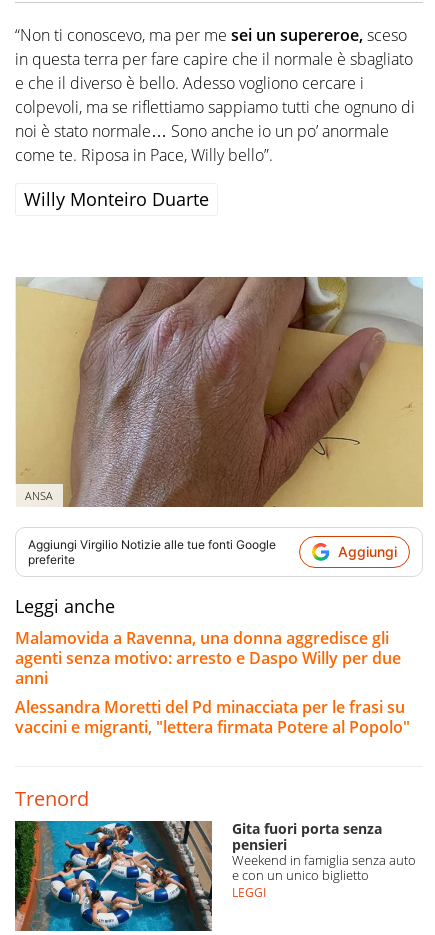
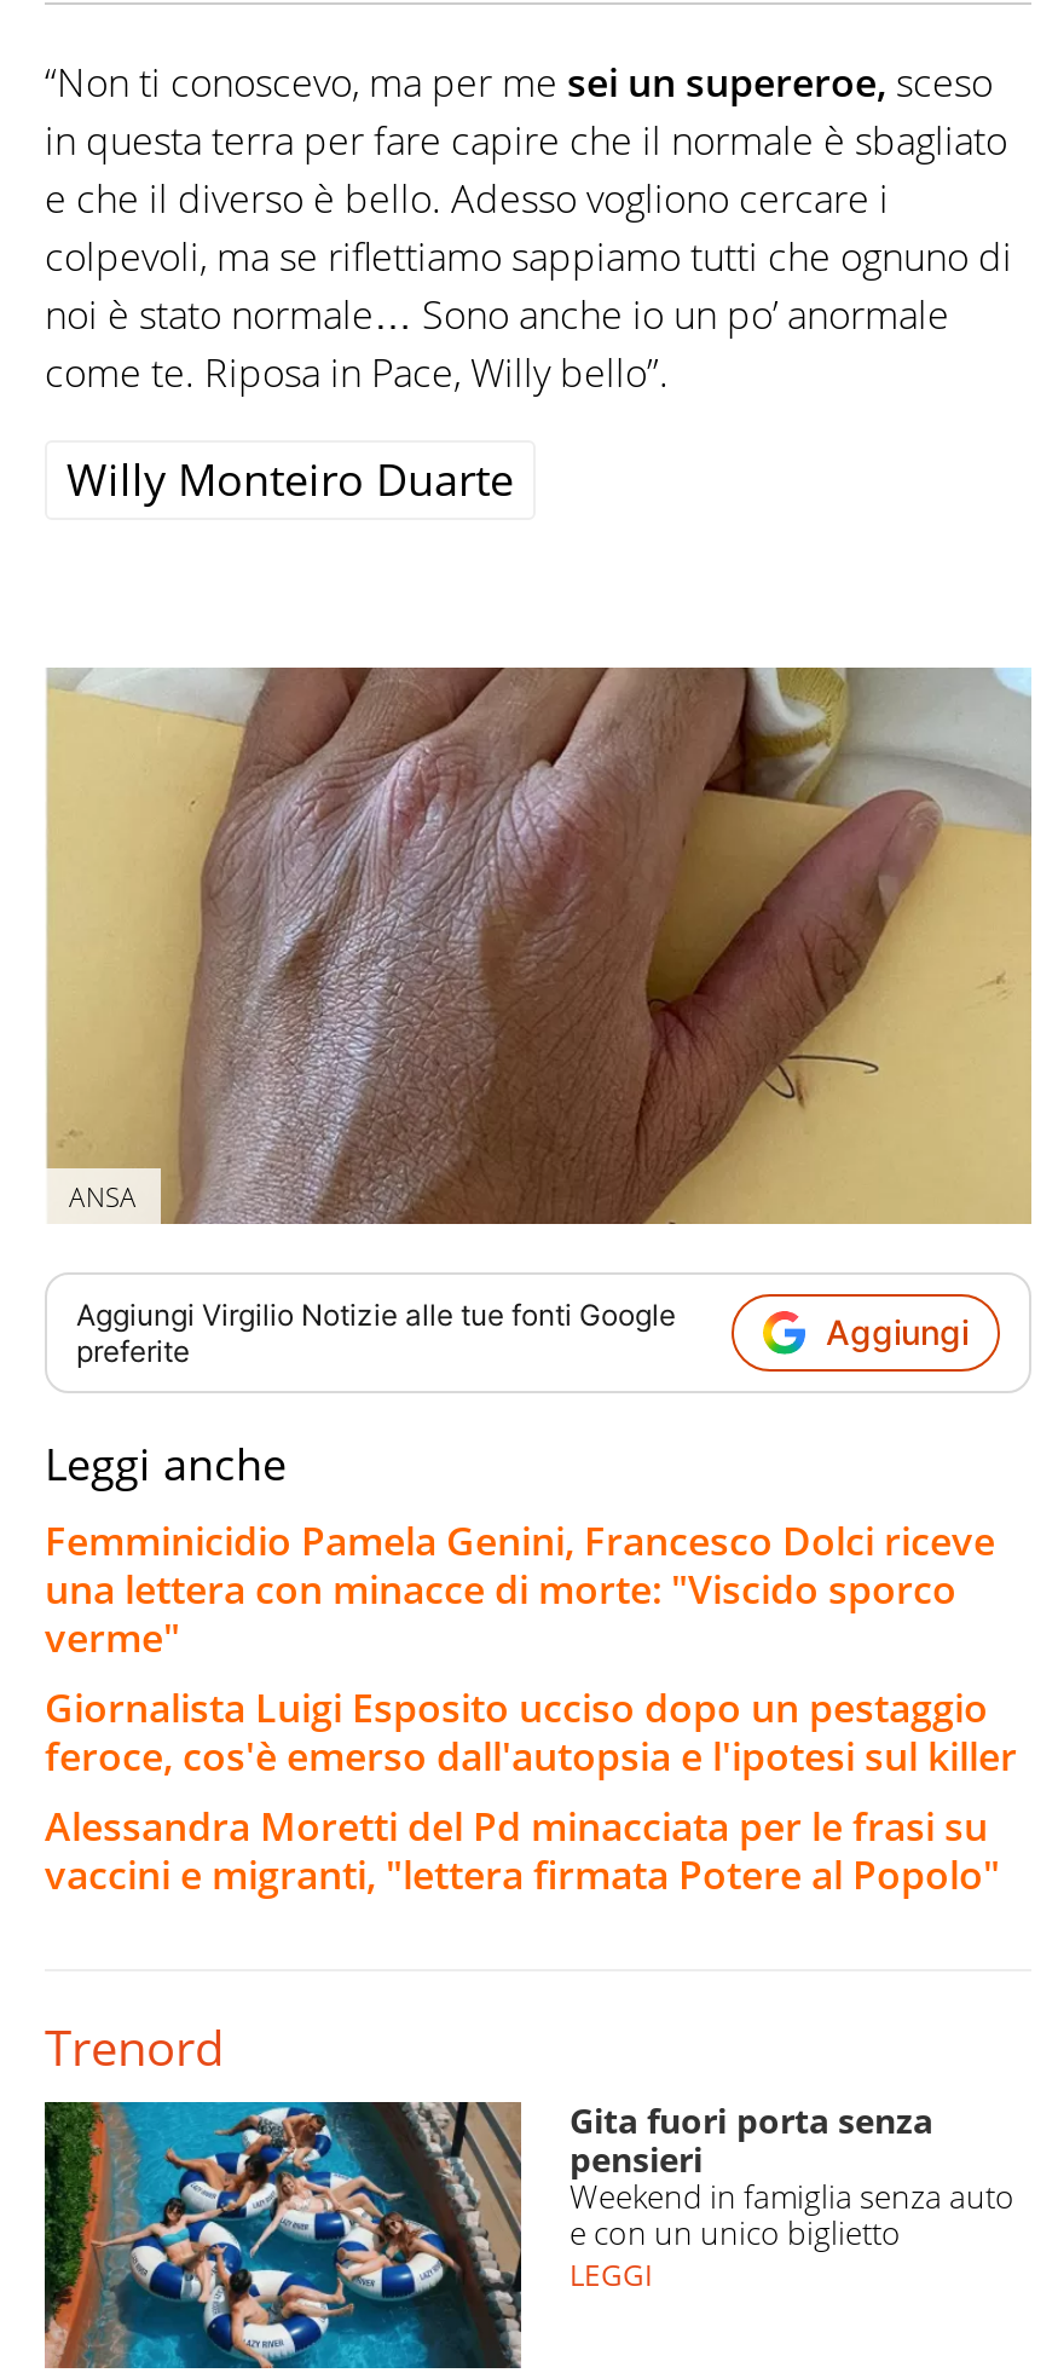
[15,626,401,688] Malamovida a Ravenna, una donna aggredisce gli | agenti senza motivo: arresto e Daspo Willy per due | anni -> [45,1513,1017,1782] Femminicidio Pamela Genini, Francesco Dolci riceve | una lettera con minacce di morte: "Viscido sporco | verme" | Giornalista Luigi Esposito ucciso dopo un pestaggio | feroce, cos'è emerso dall'autopsia e l'ipotesi sul killer

